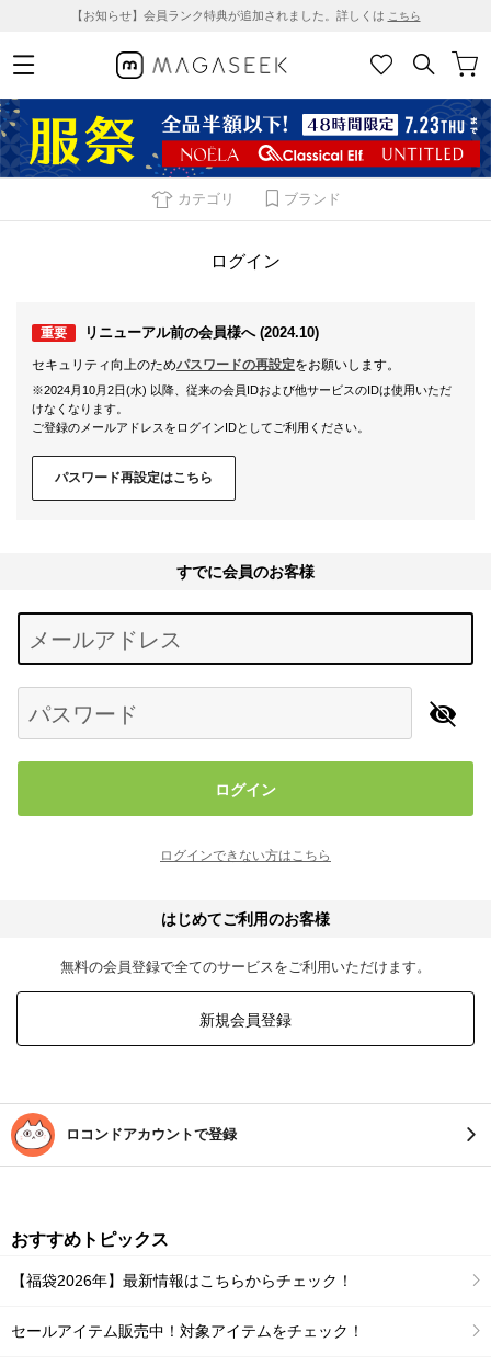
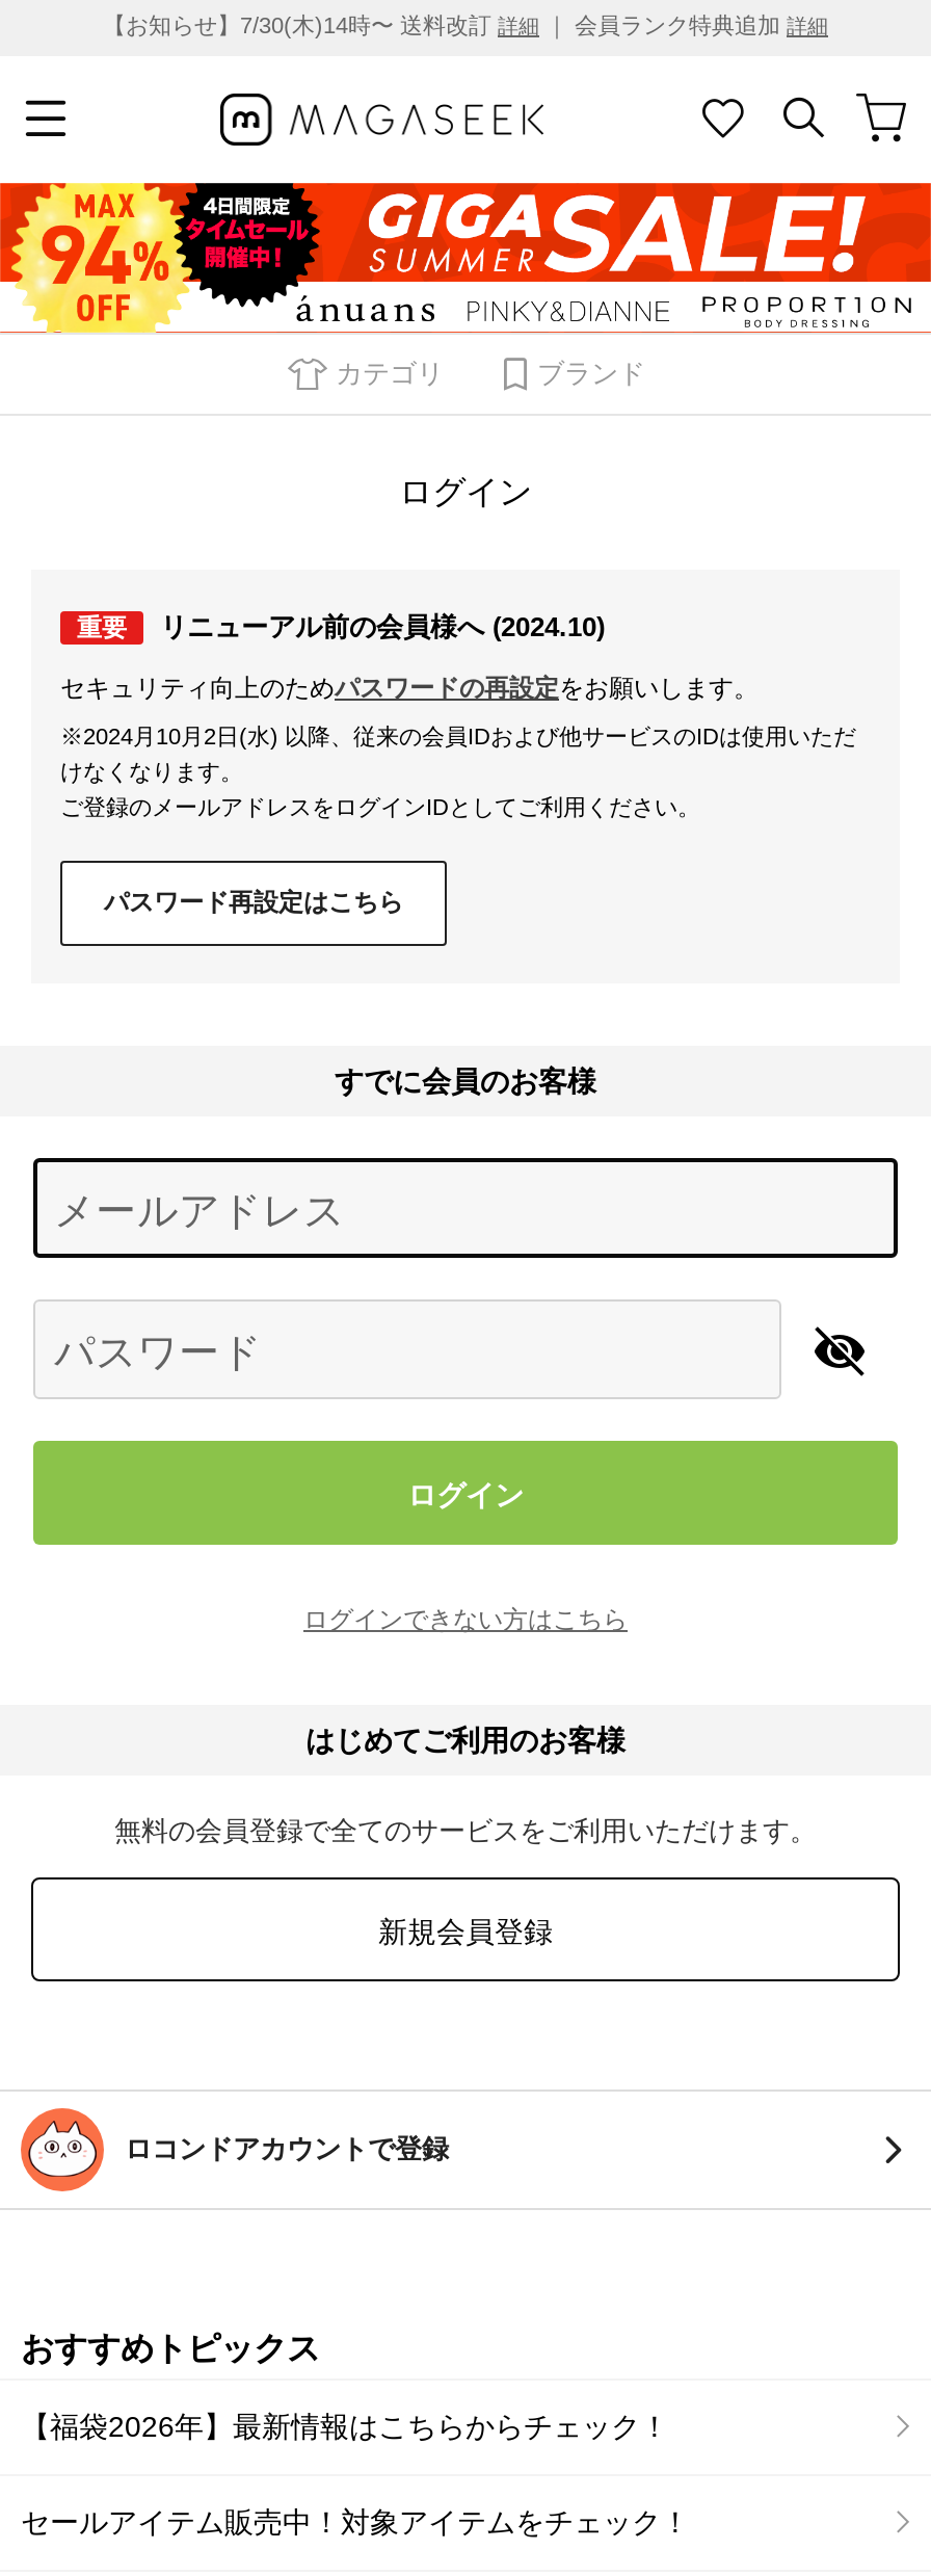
[71,9,420,22] 【お知らせ】会員ランク特典が追加されました。詳しくはこちら -> [103,12,828,37] 【お知らせ】7/30(木)14時〜 送料改訂詳細｜ 会員ランク特典追加詳細
[3,97,488,179] [image] -> [6,181,925,335] [image]

